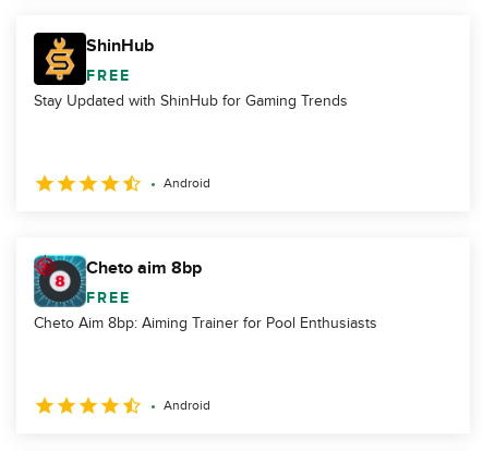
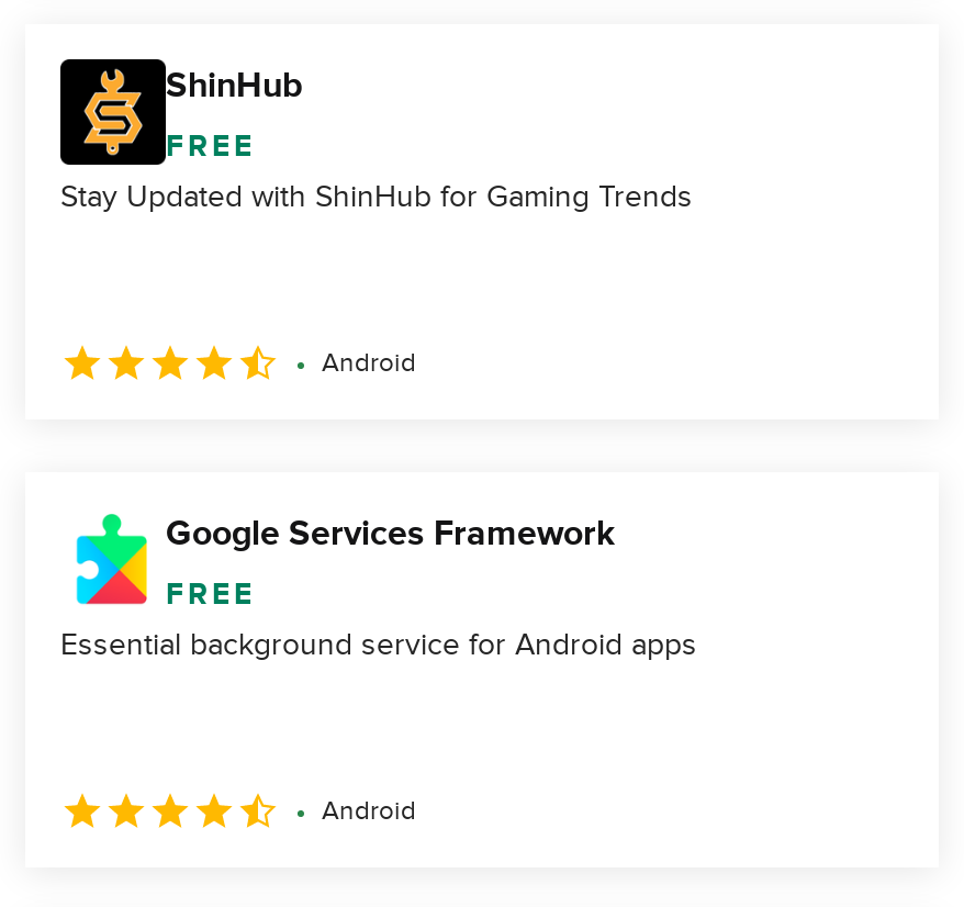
[33,254,202,306] [image] | Cheto aim 8bp -> [60,507,616,611] [image] | Google Services Framework
[34,314,377,332] Cheto Aim 8bp: Aiming Trainer for Pool Enthusiasts -> [60,626,697,663] Essential background service for Android apps

